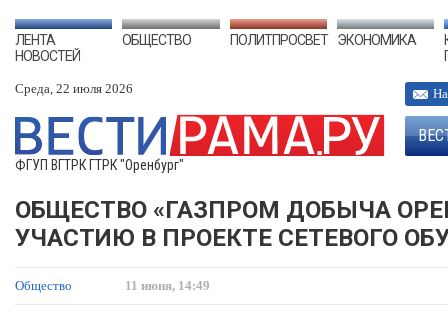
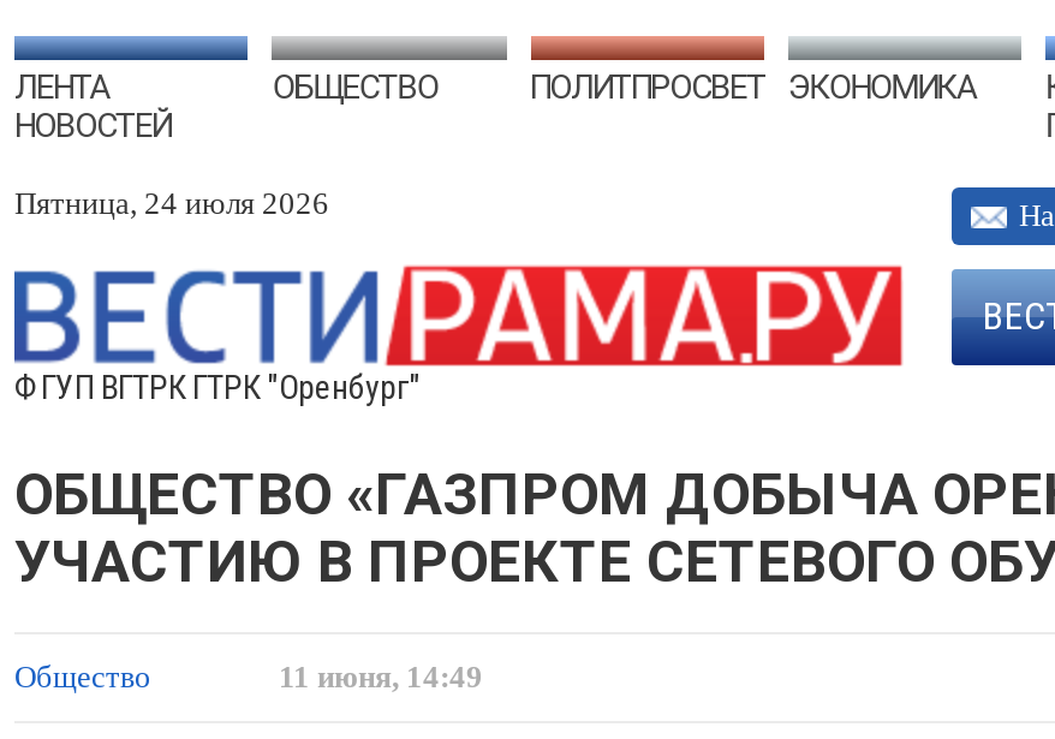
[15,81,133,96] Среда, 22 июля 2026 -> [14,185,329,221] Пятница, 24 июля 2026

